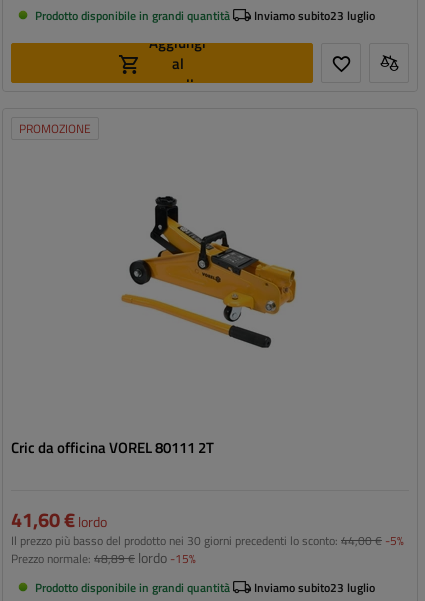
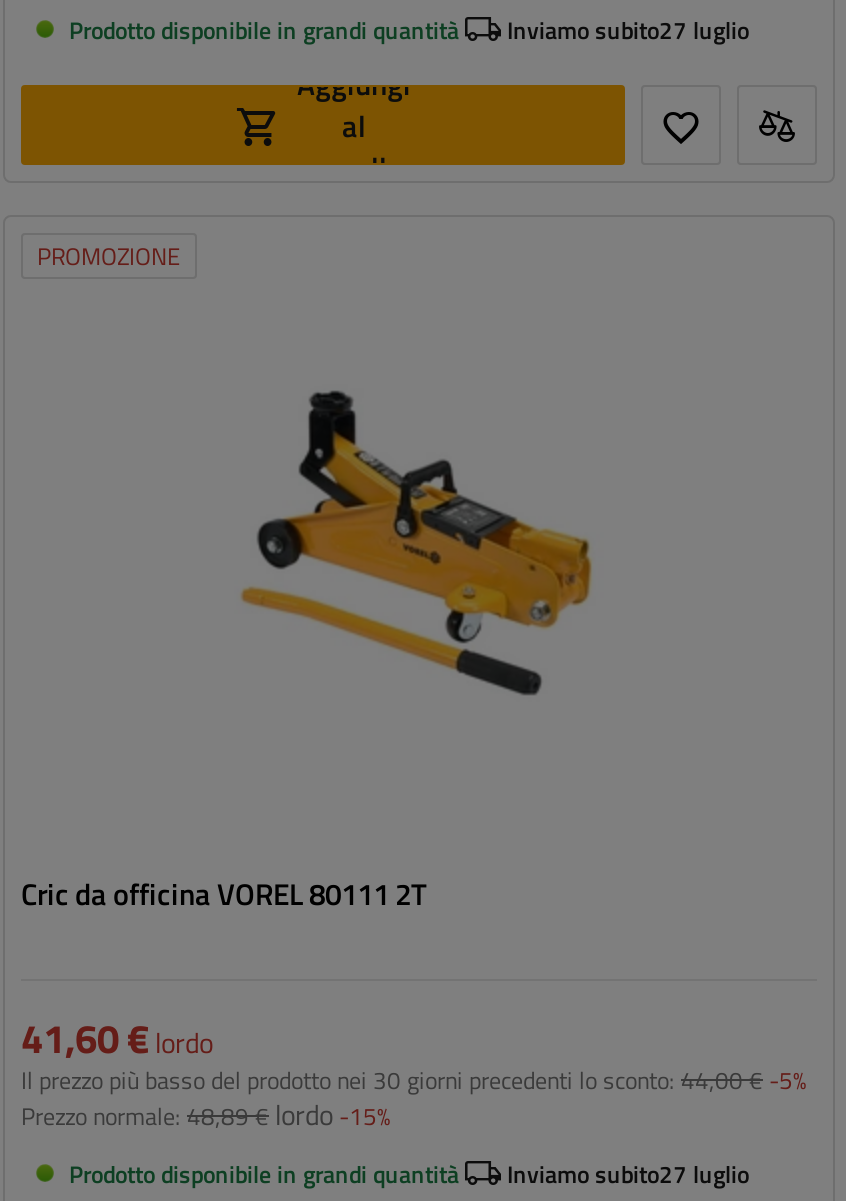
[254,5,375,24] Inviamo subito23 luglio -> [507,10,749,48] Inviamo subito27 luglio
[254,577,375,596] Inviamo subito23 luglio -> [507,1154,749,1192] Inviamo subito27 luglio

